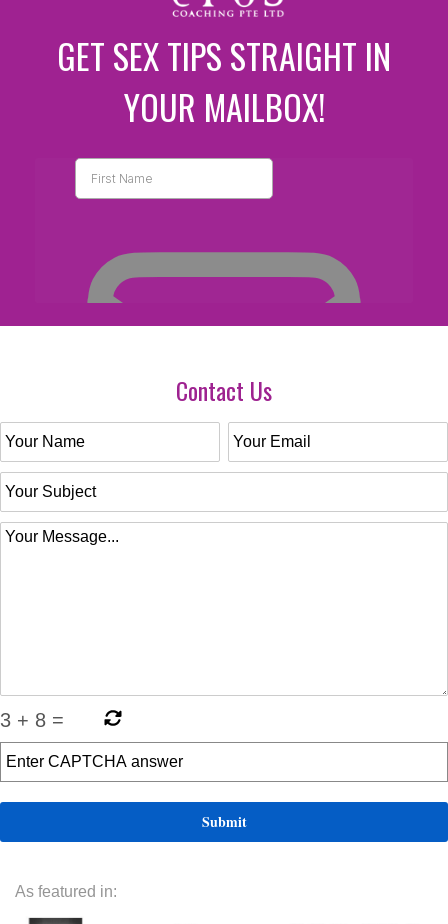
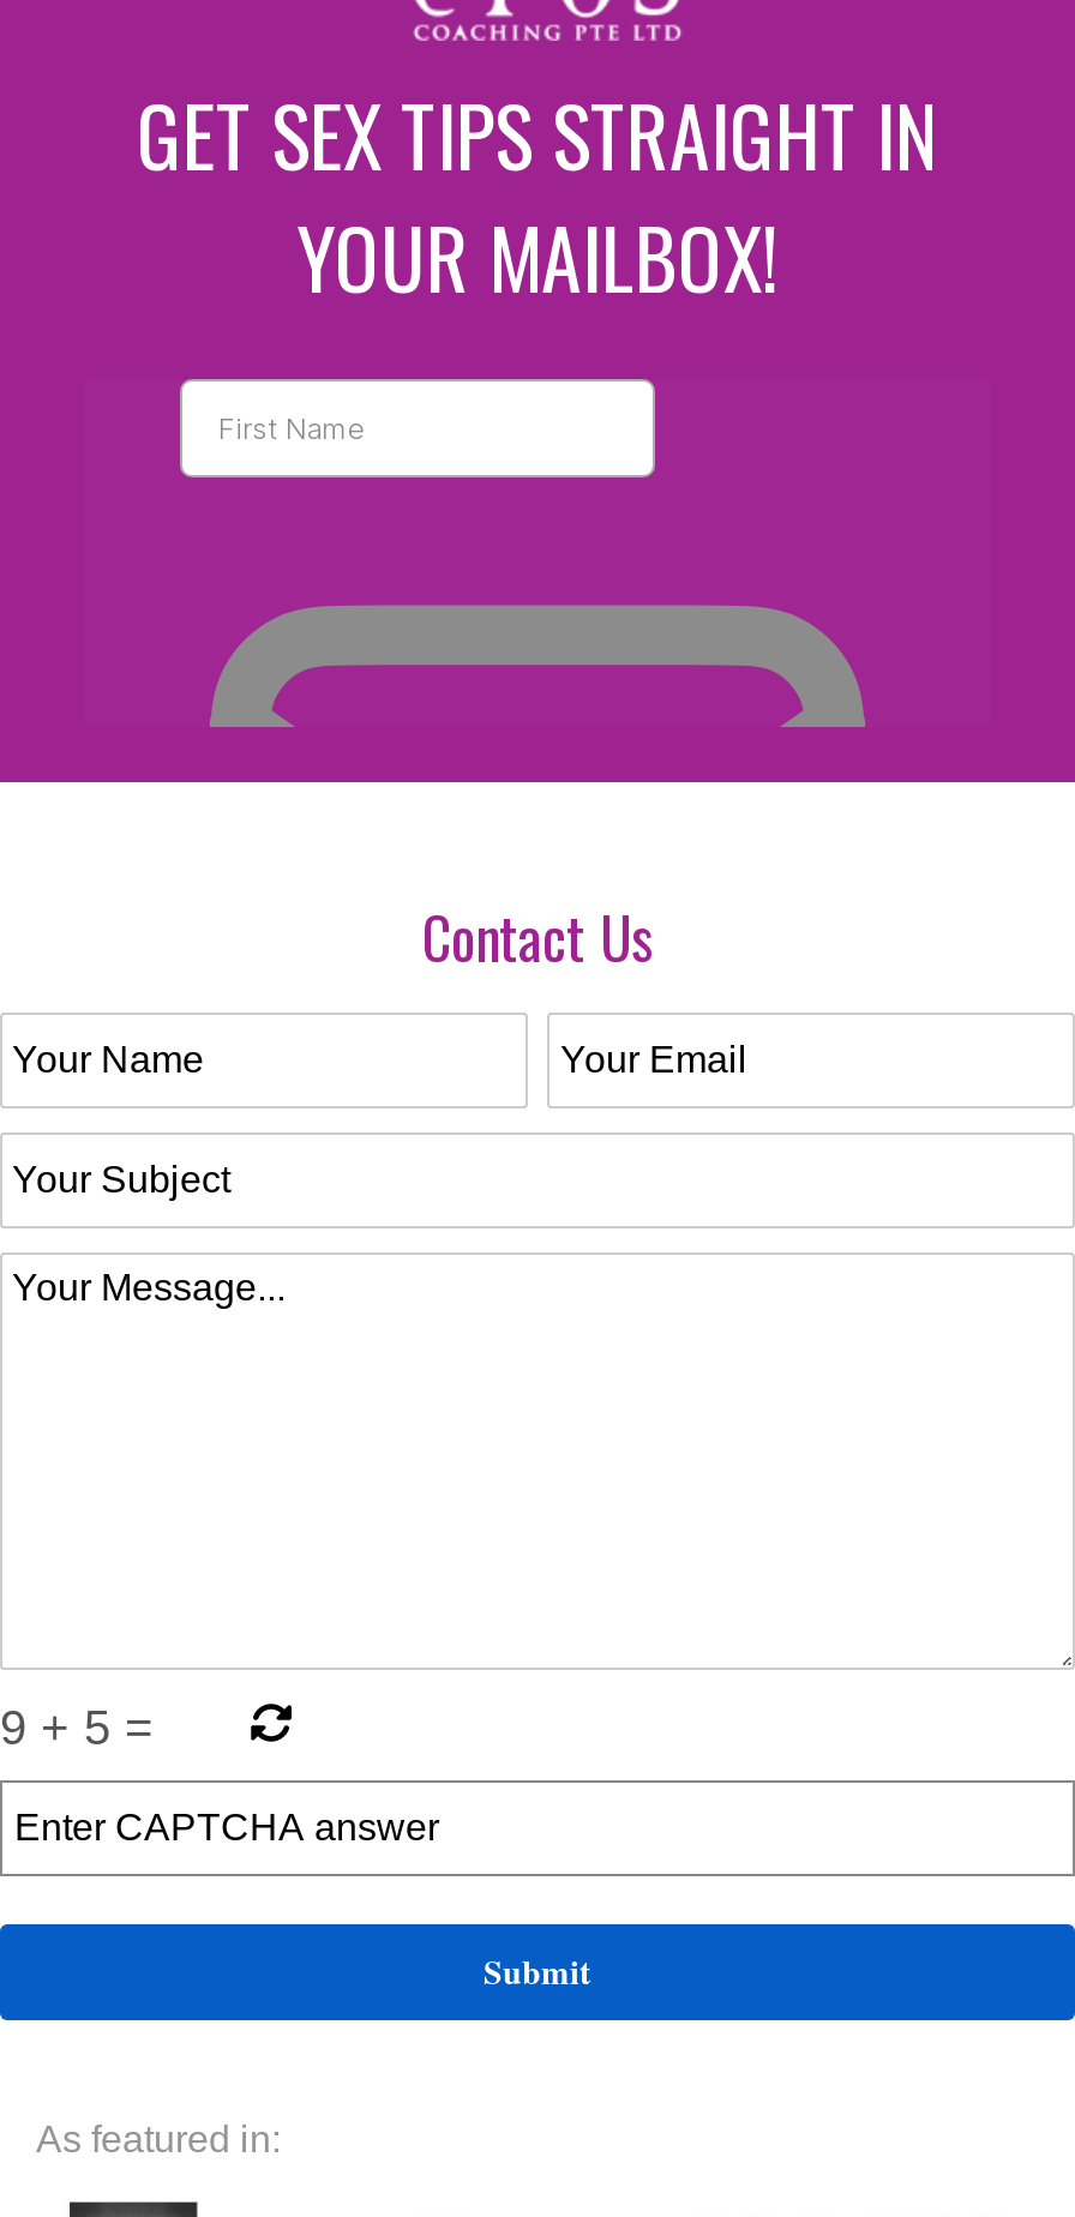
[0,709,64,731] 3 + 8 = -> [0,1700,154,1753] 9 + 5 =

